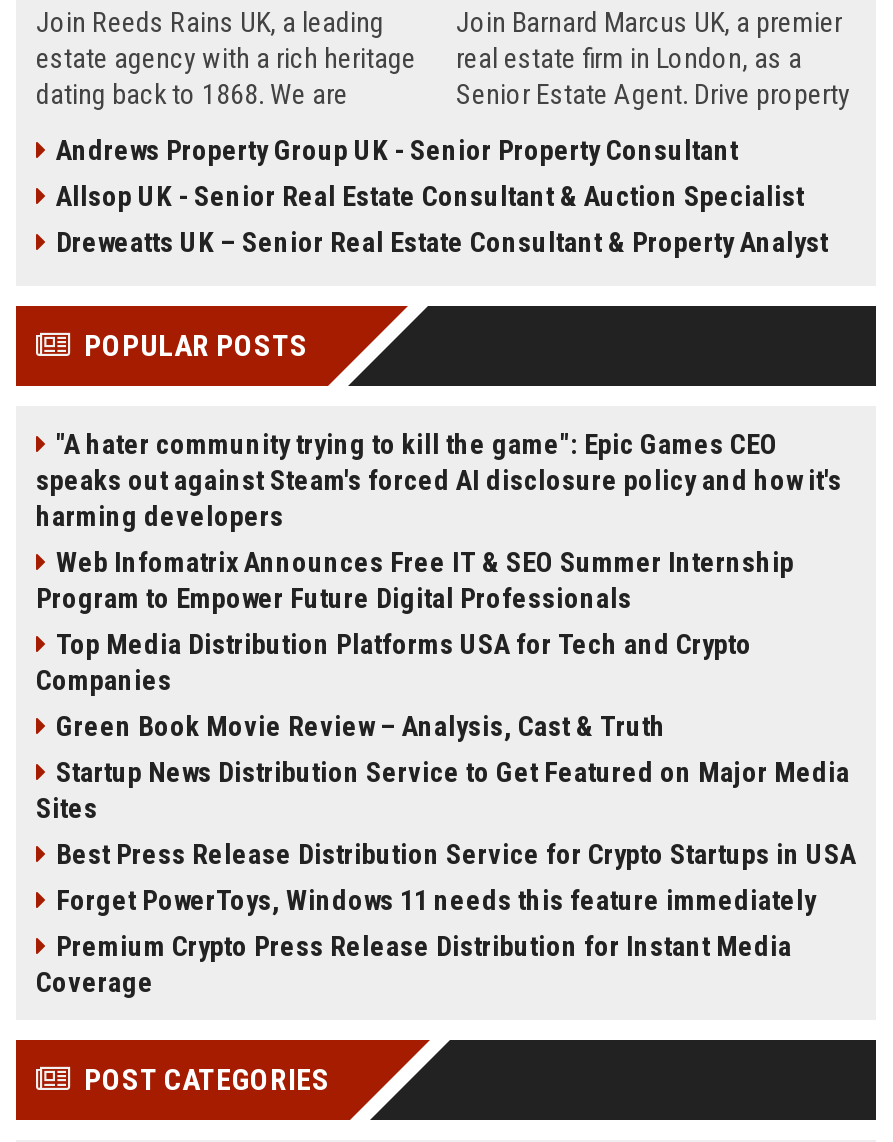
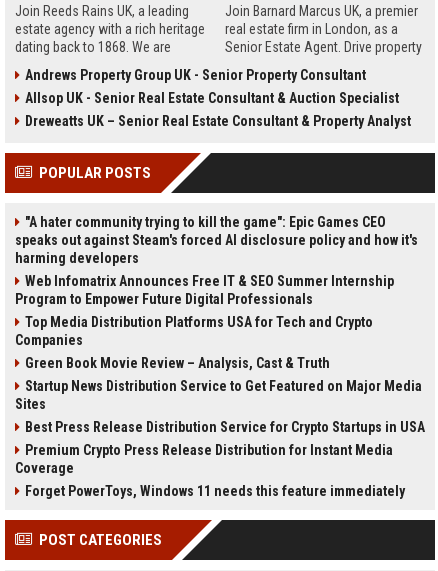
moved [56,884,816,916] -> [25,483,405,499]: Forget PowerToys, Windows 11 needs this feature immediately
moved [36,930,792,998] -> [15,442,393,476]: Premium Crypto Press Release Distribution for Instant Media | Coverage

